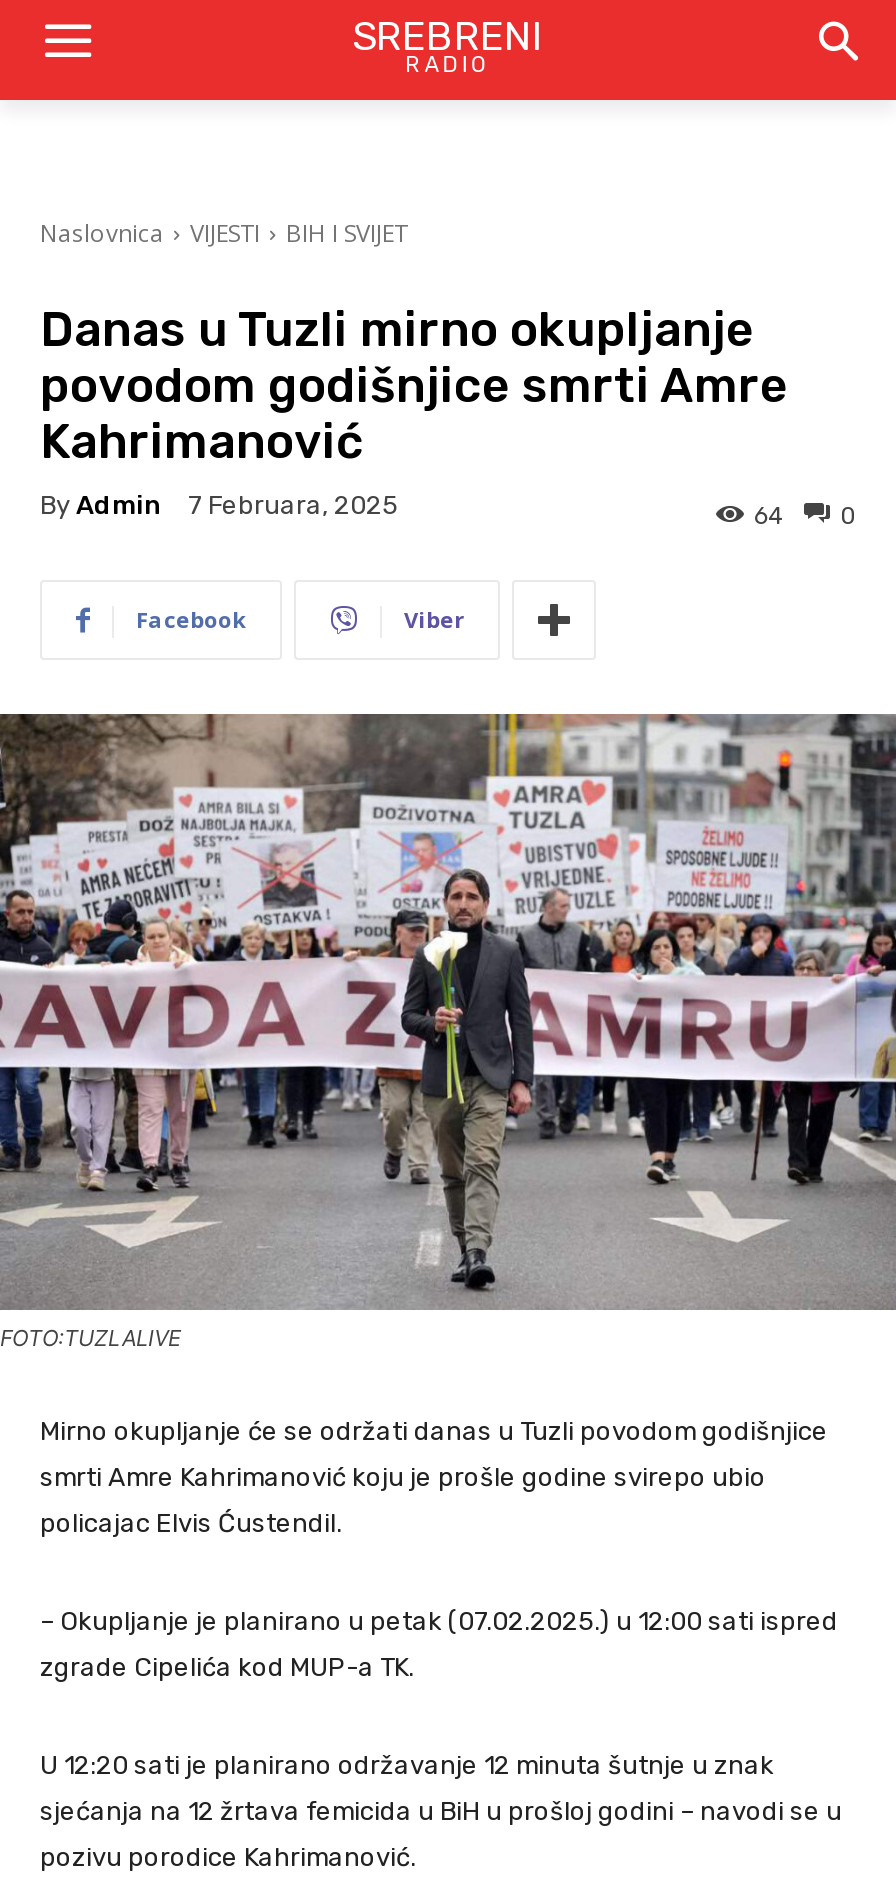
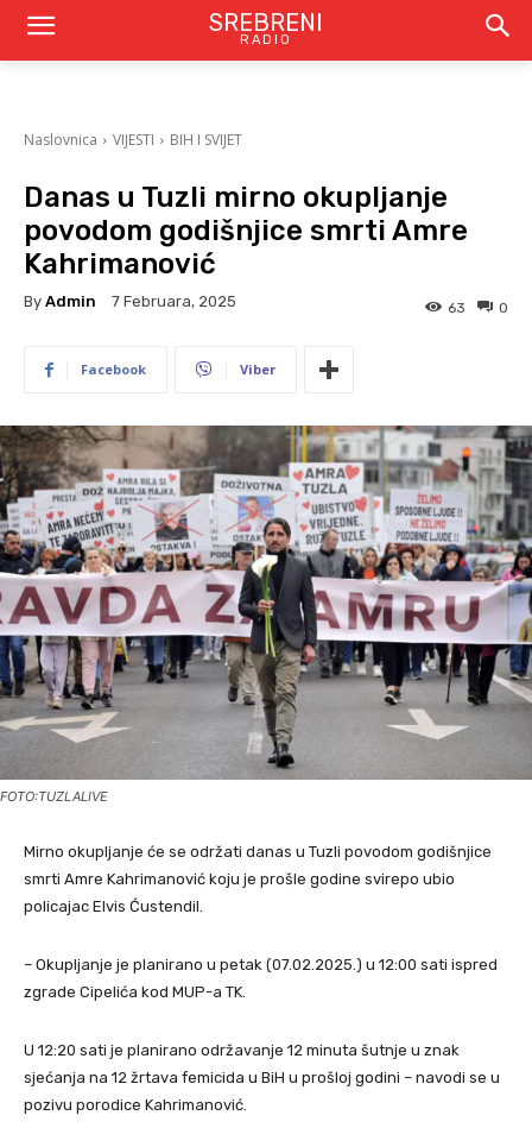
[754,502,784,530] 64 -> [448,299,465,316] 63

